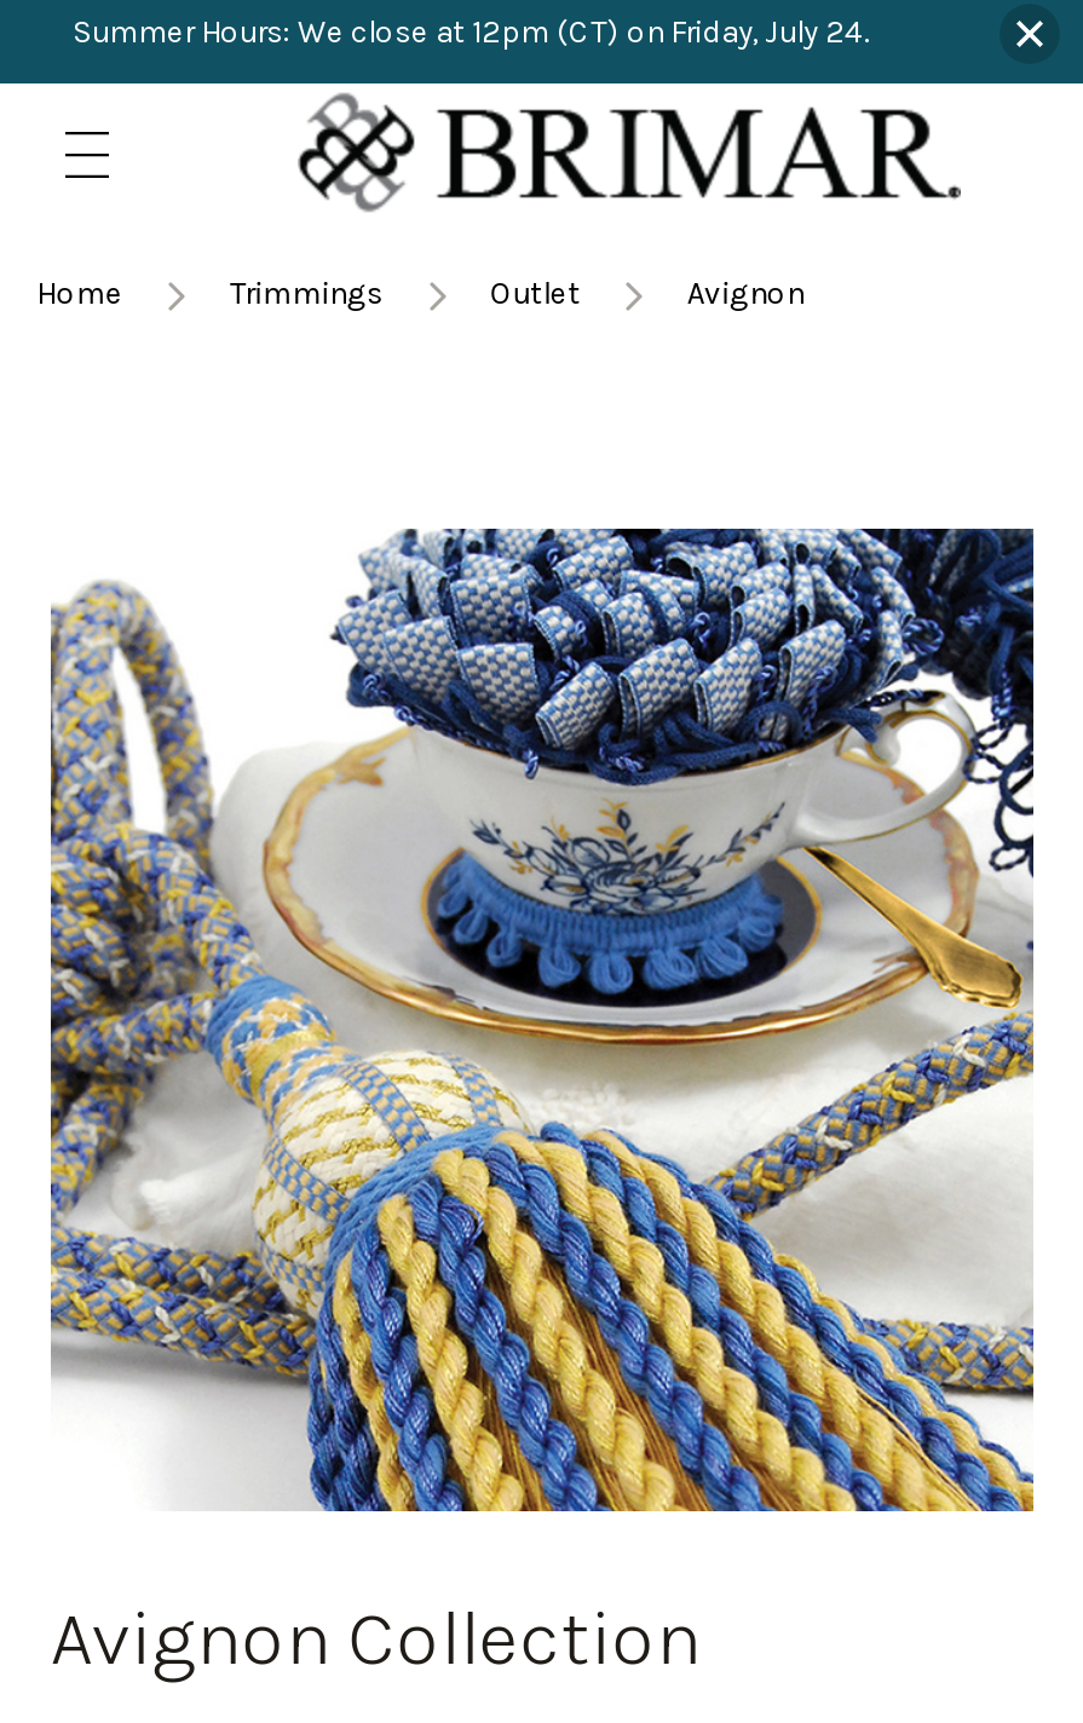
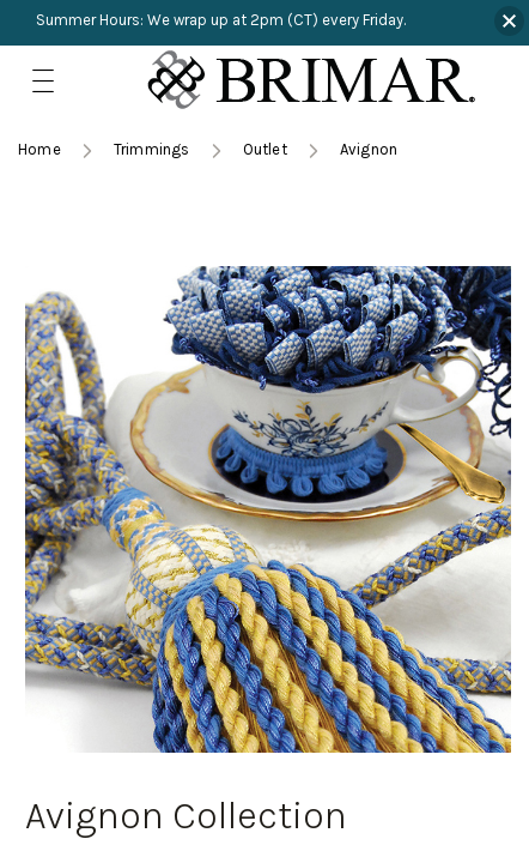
[73,13,869,50] Summer Hours: We close at 12pm (CT) on Friday, July 24. -> [36,11,406,29] Summer Hours: We wrap up at 2pm (CT) every Friday.

